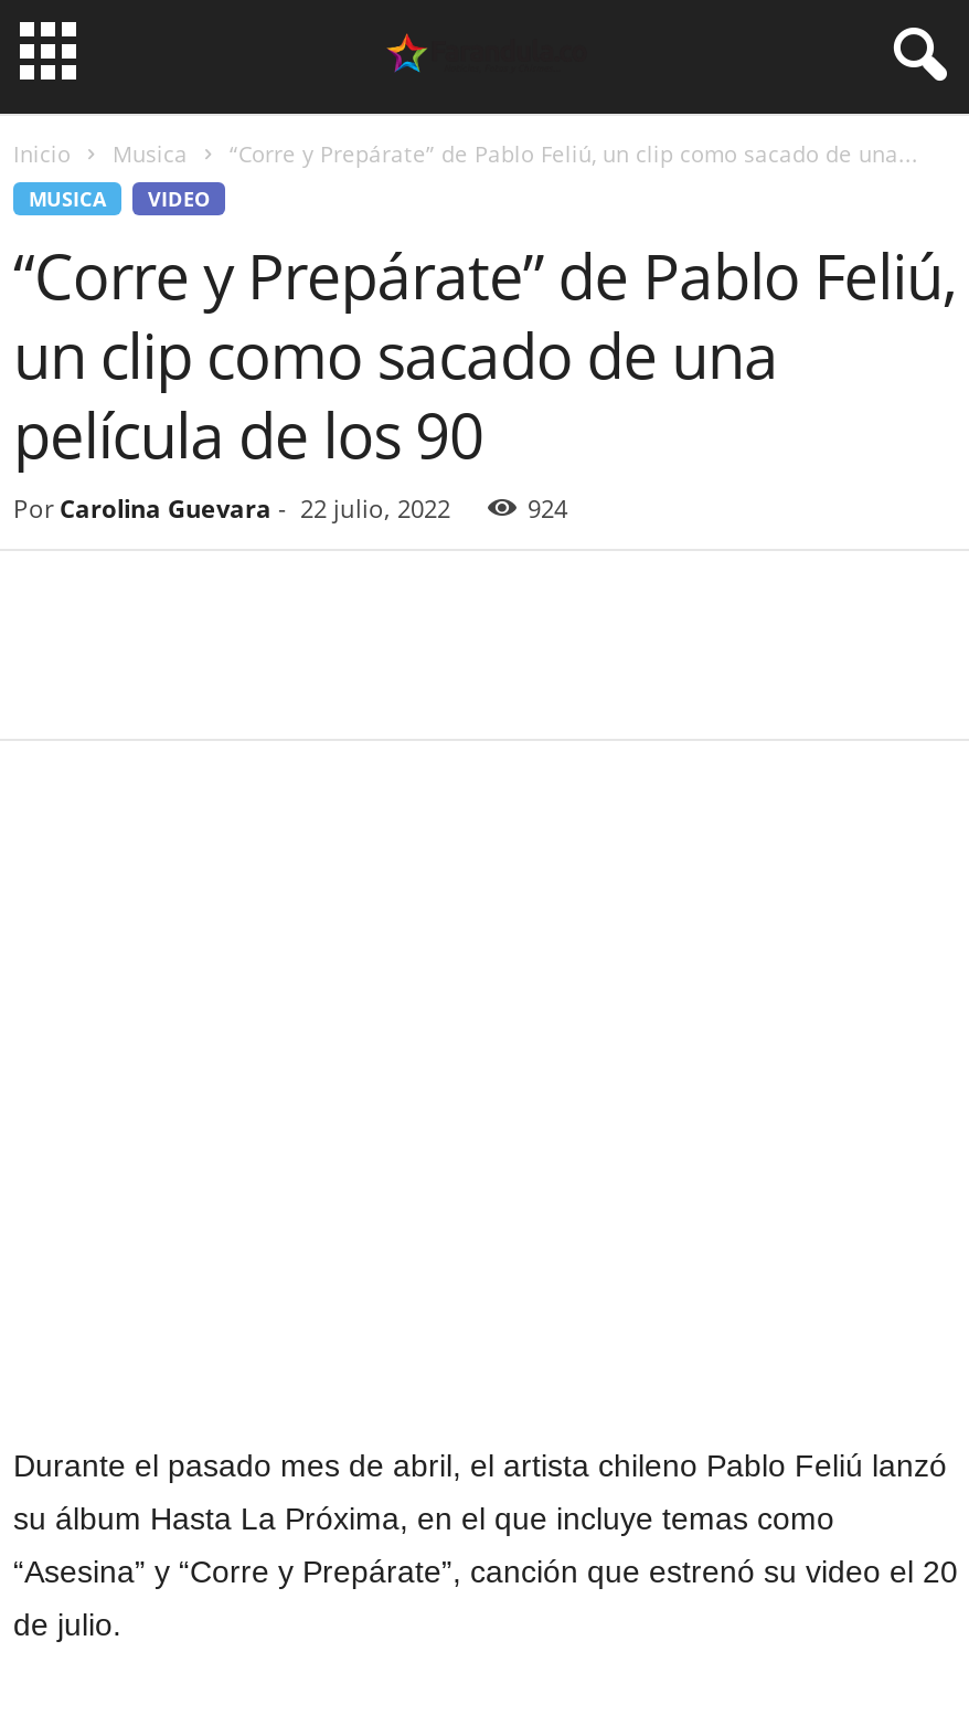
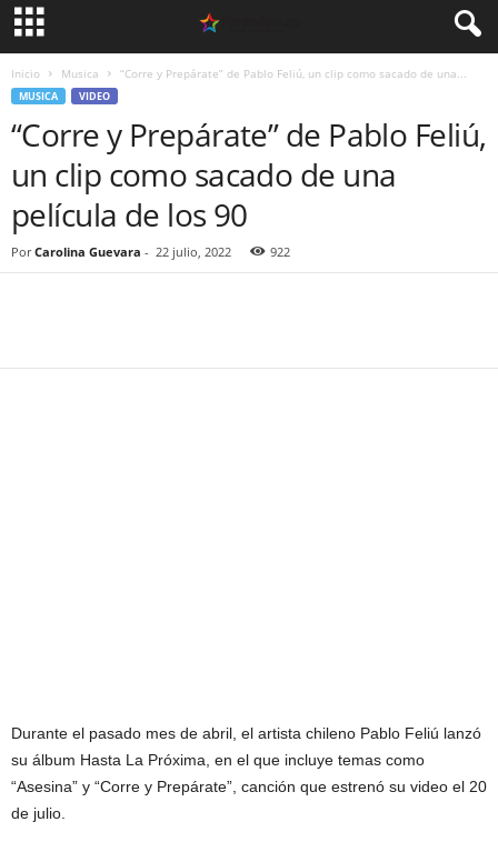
[528,491,567,525] 924 -> [270,243,290,260] 922

